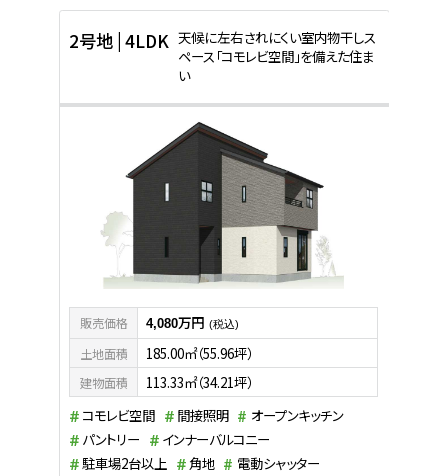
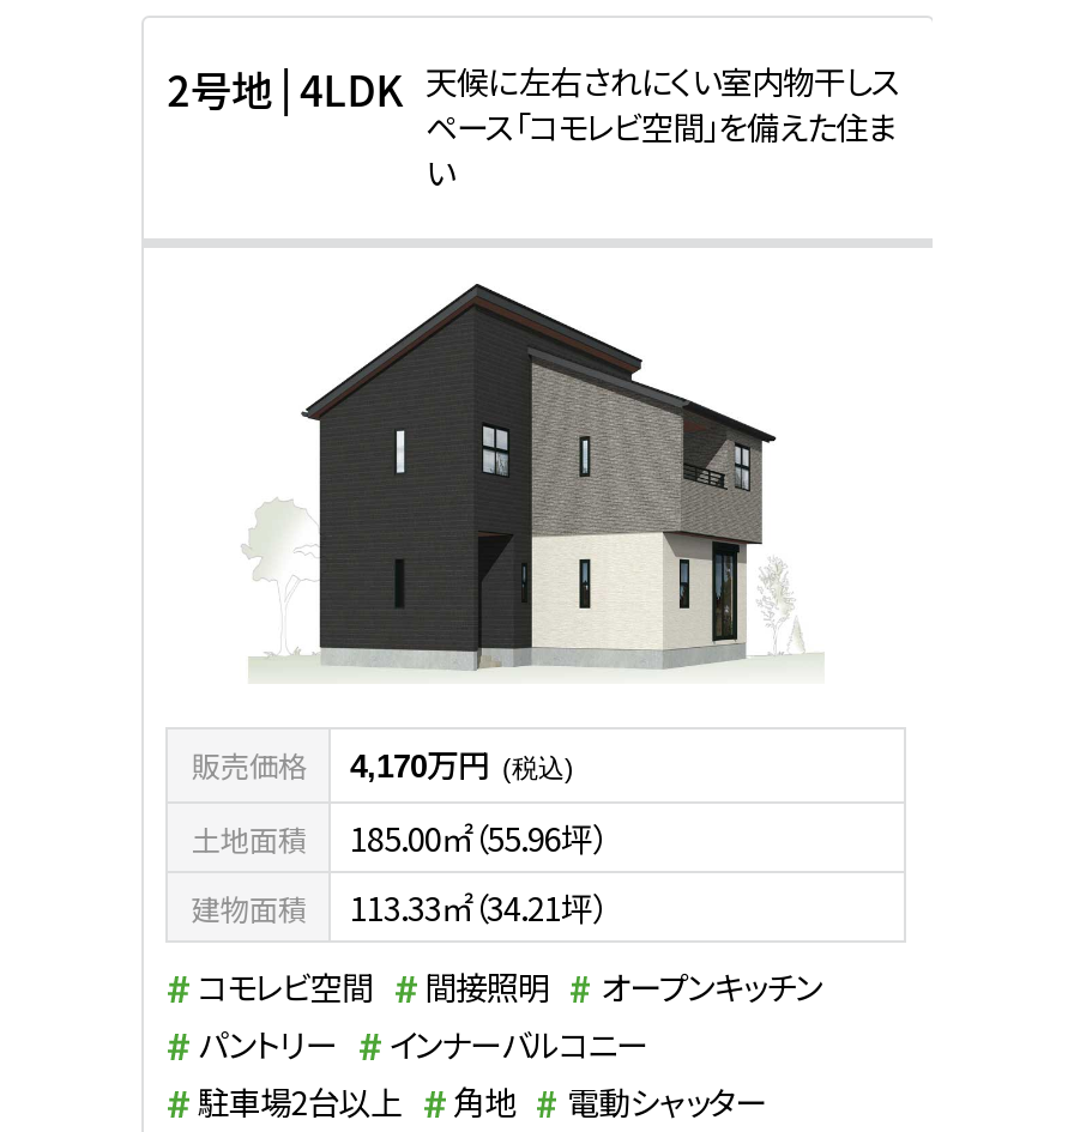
[80,312,239,332] 販売価格 4,080万円 (税込) -> [192,739,574,787] 販売価格 4,170万円 (税込)

